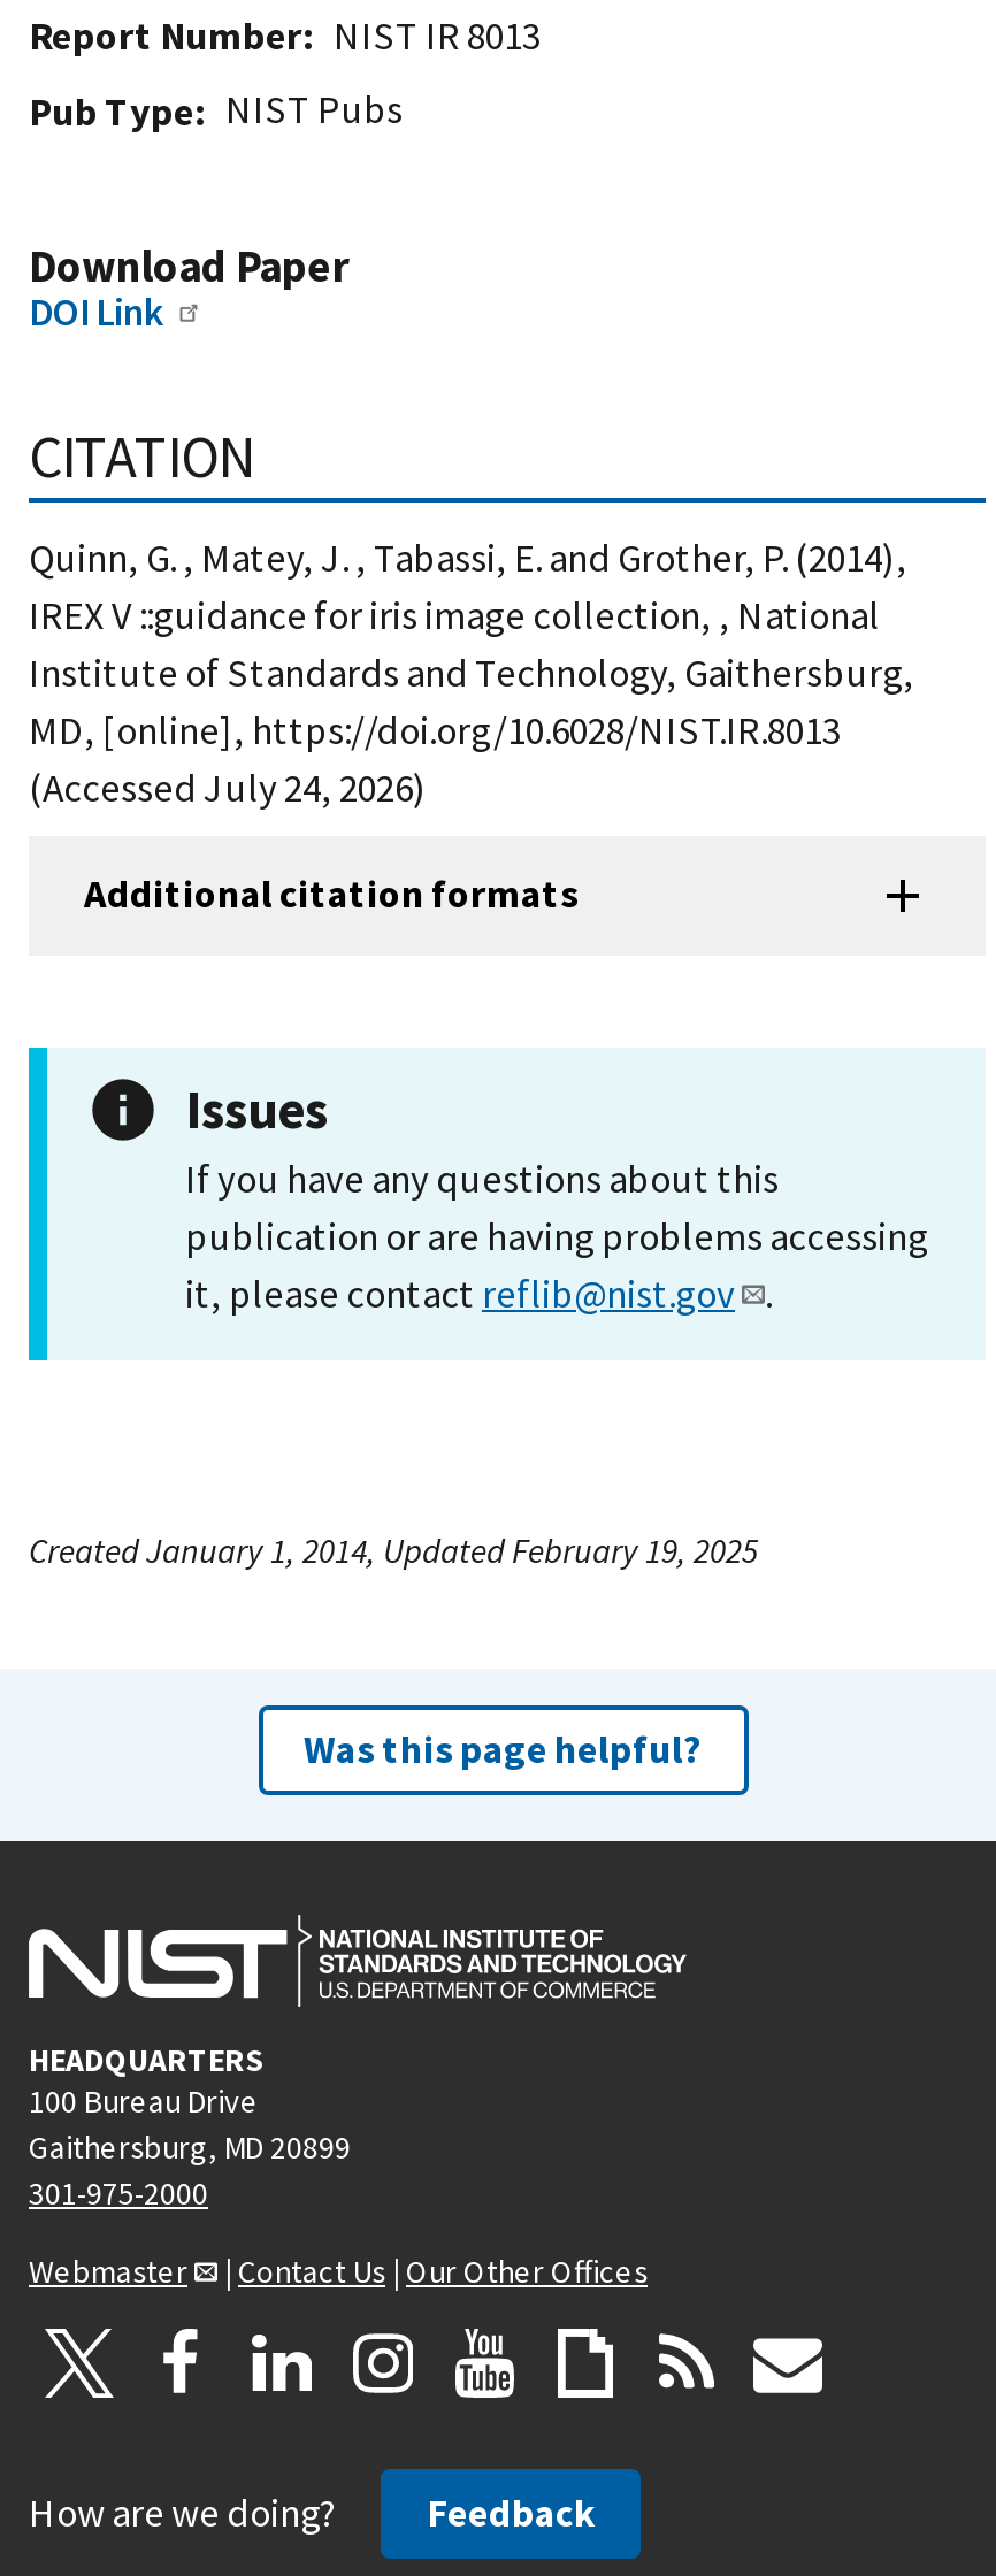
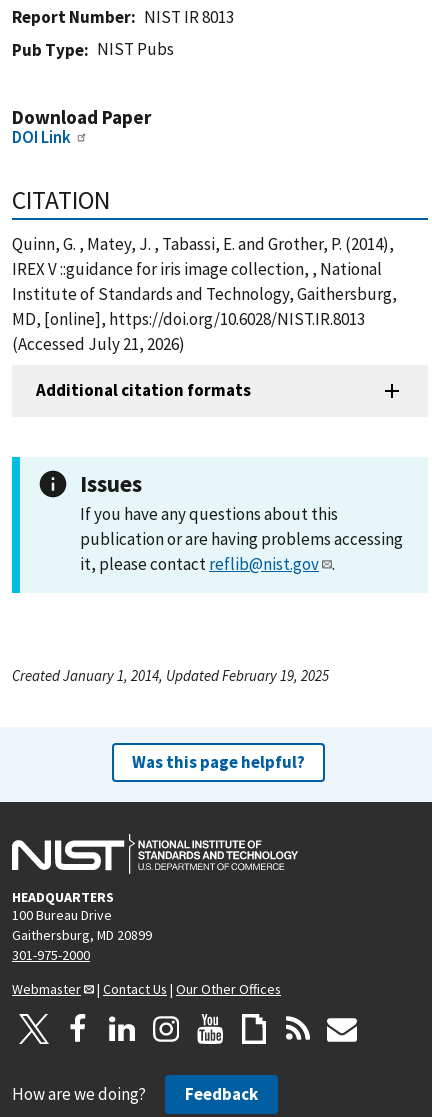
[29,762,427,813] (Accessed July 24, 2026) -> [12,333,185,355] (Accessed July 21, 2026)

